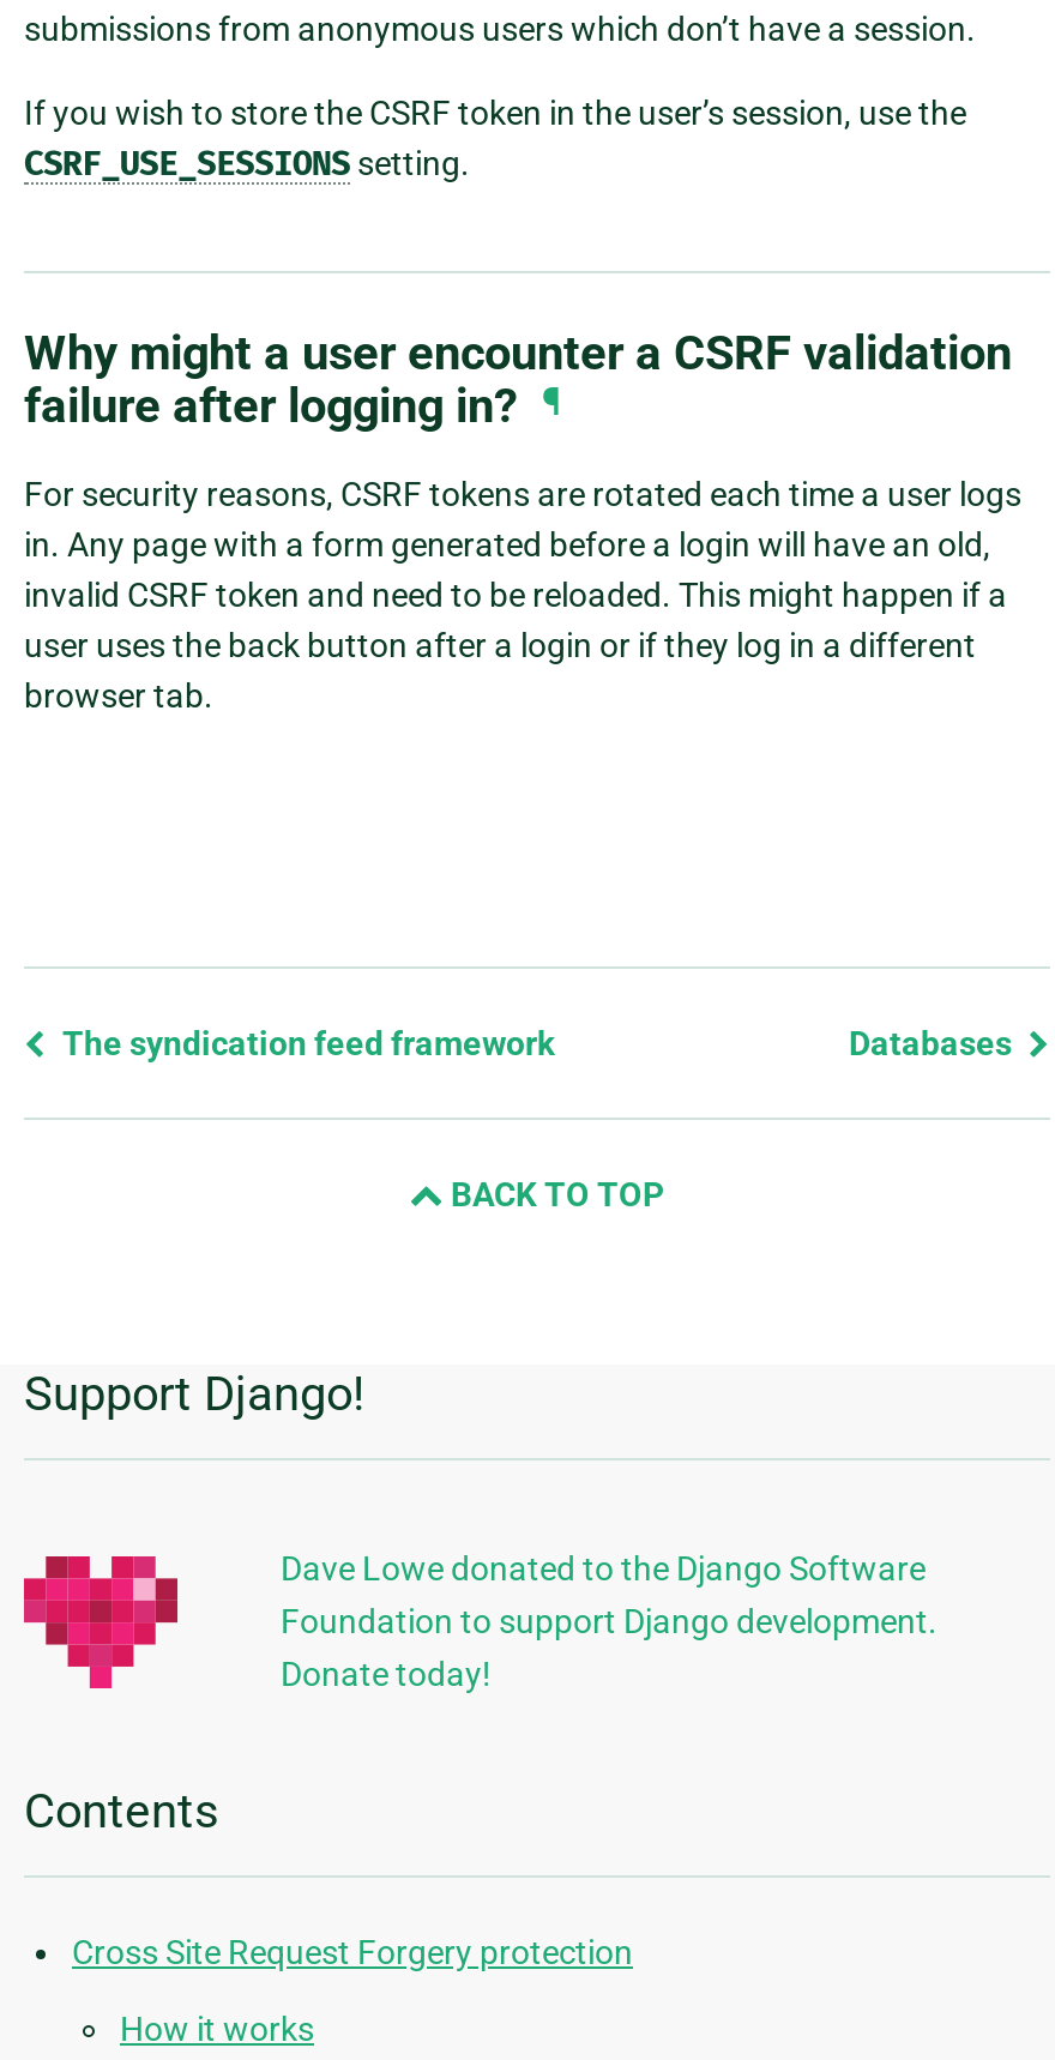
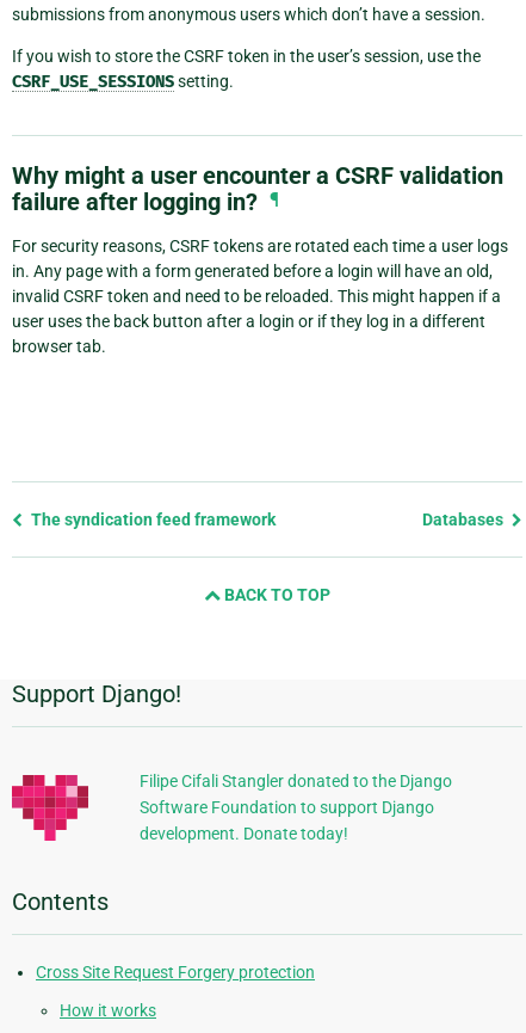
[281,1549,938,1693] Dave Lowe donated to the Django Software | Foundation to support Django development. | Donate today! -> [140,771,452,843] Filipe Cifali Stangler donated to the Django | Software Foundation to support Django | development. Donate today!

